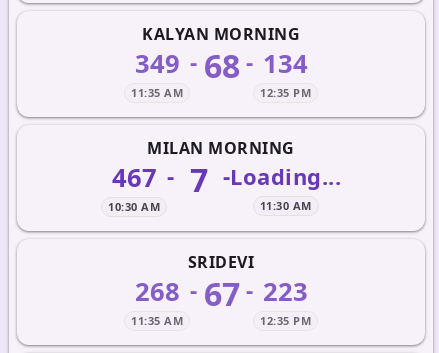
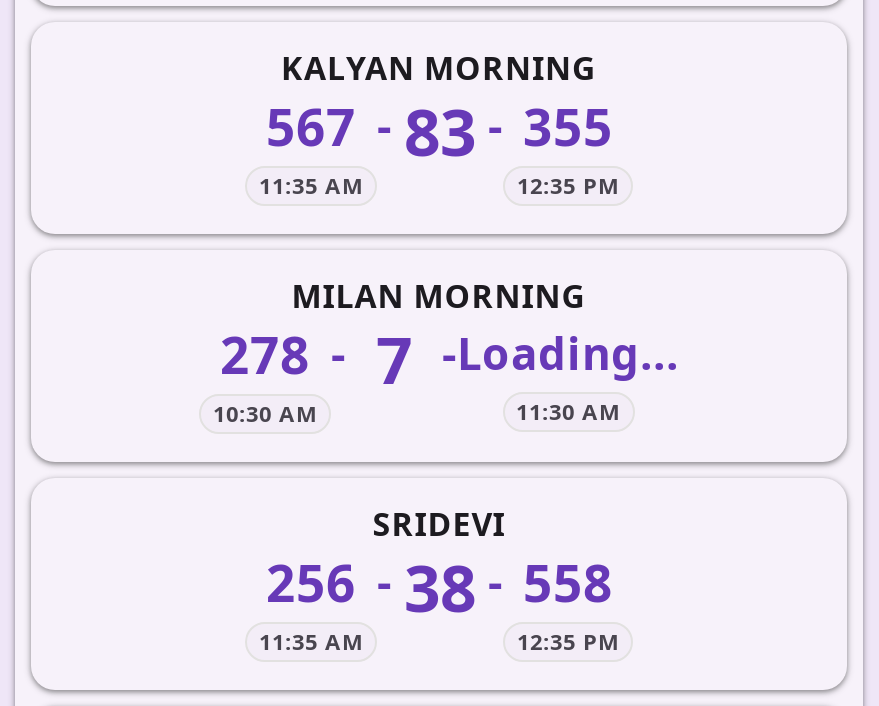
[134,46,179,80] 349 -> [266,92,356,160] 567
[190,44,308,87] - 68 - 134 -> [377,88,613,174] - 83 - 355
[111,158,341,201] 467 - 7 - Loading... -> [220,316,679,402] 278 - 7 - Loading...
[134,274,179,308] 268 -> [266,548,356,616] 256
[190,272,308,315] - 67 - 223 -> [377,544,613,630] - 38 - 558

